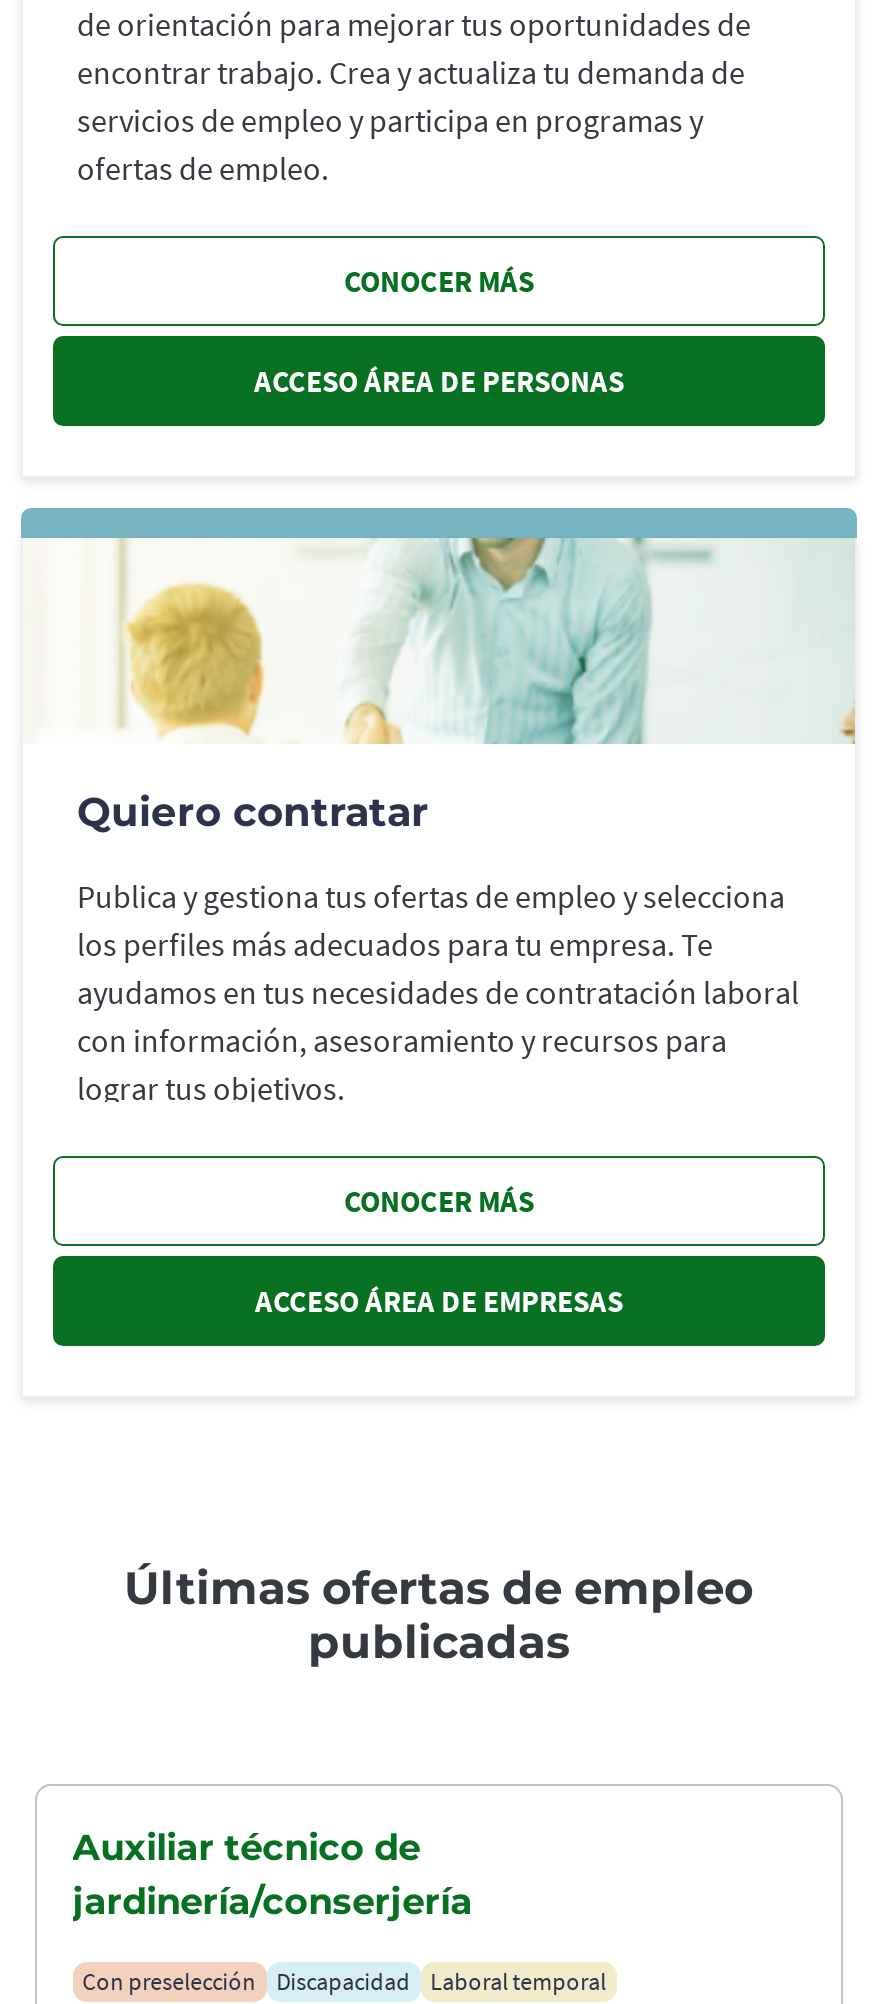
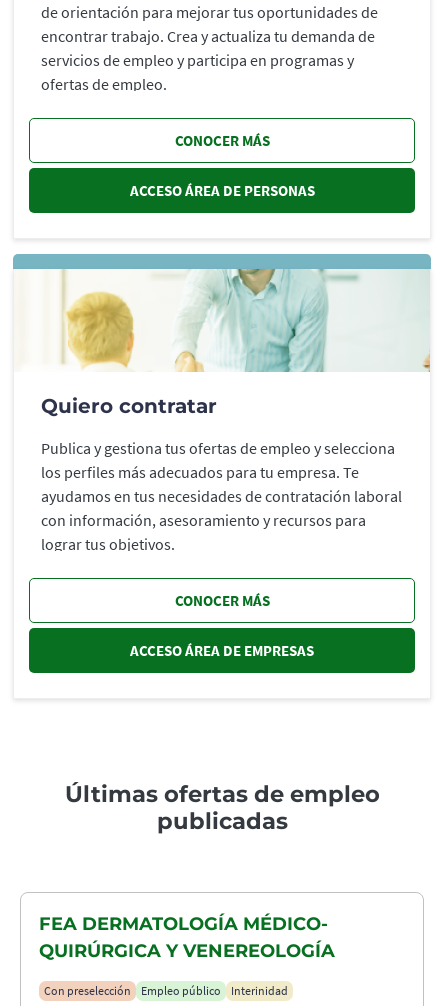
[72,1825,472,1923] Auxiliar técnico de | jardinería/conserjería -> [39,913,335,962] FEA DERMATOLOGÍA MÉDICO- | QUIRÚRGICA Y VENEREOLOGÍA
[276,1965,606,1995] Discapacidad | Laboral temporal -> [141,983,288,998] Empleo público | Interinidad

